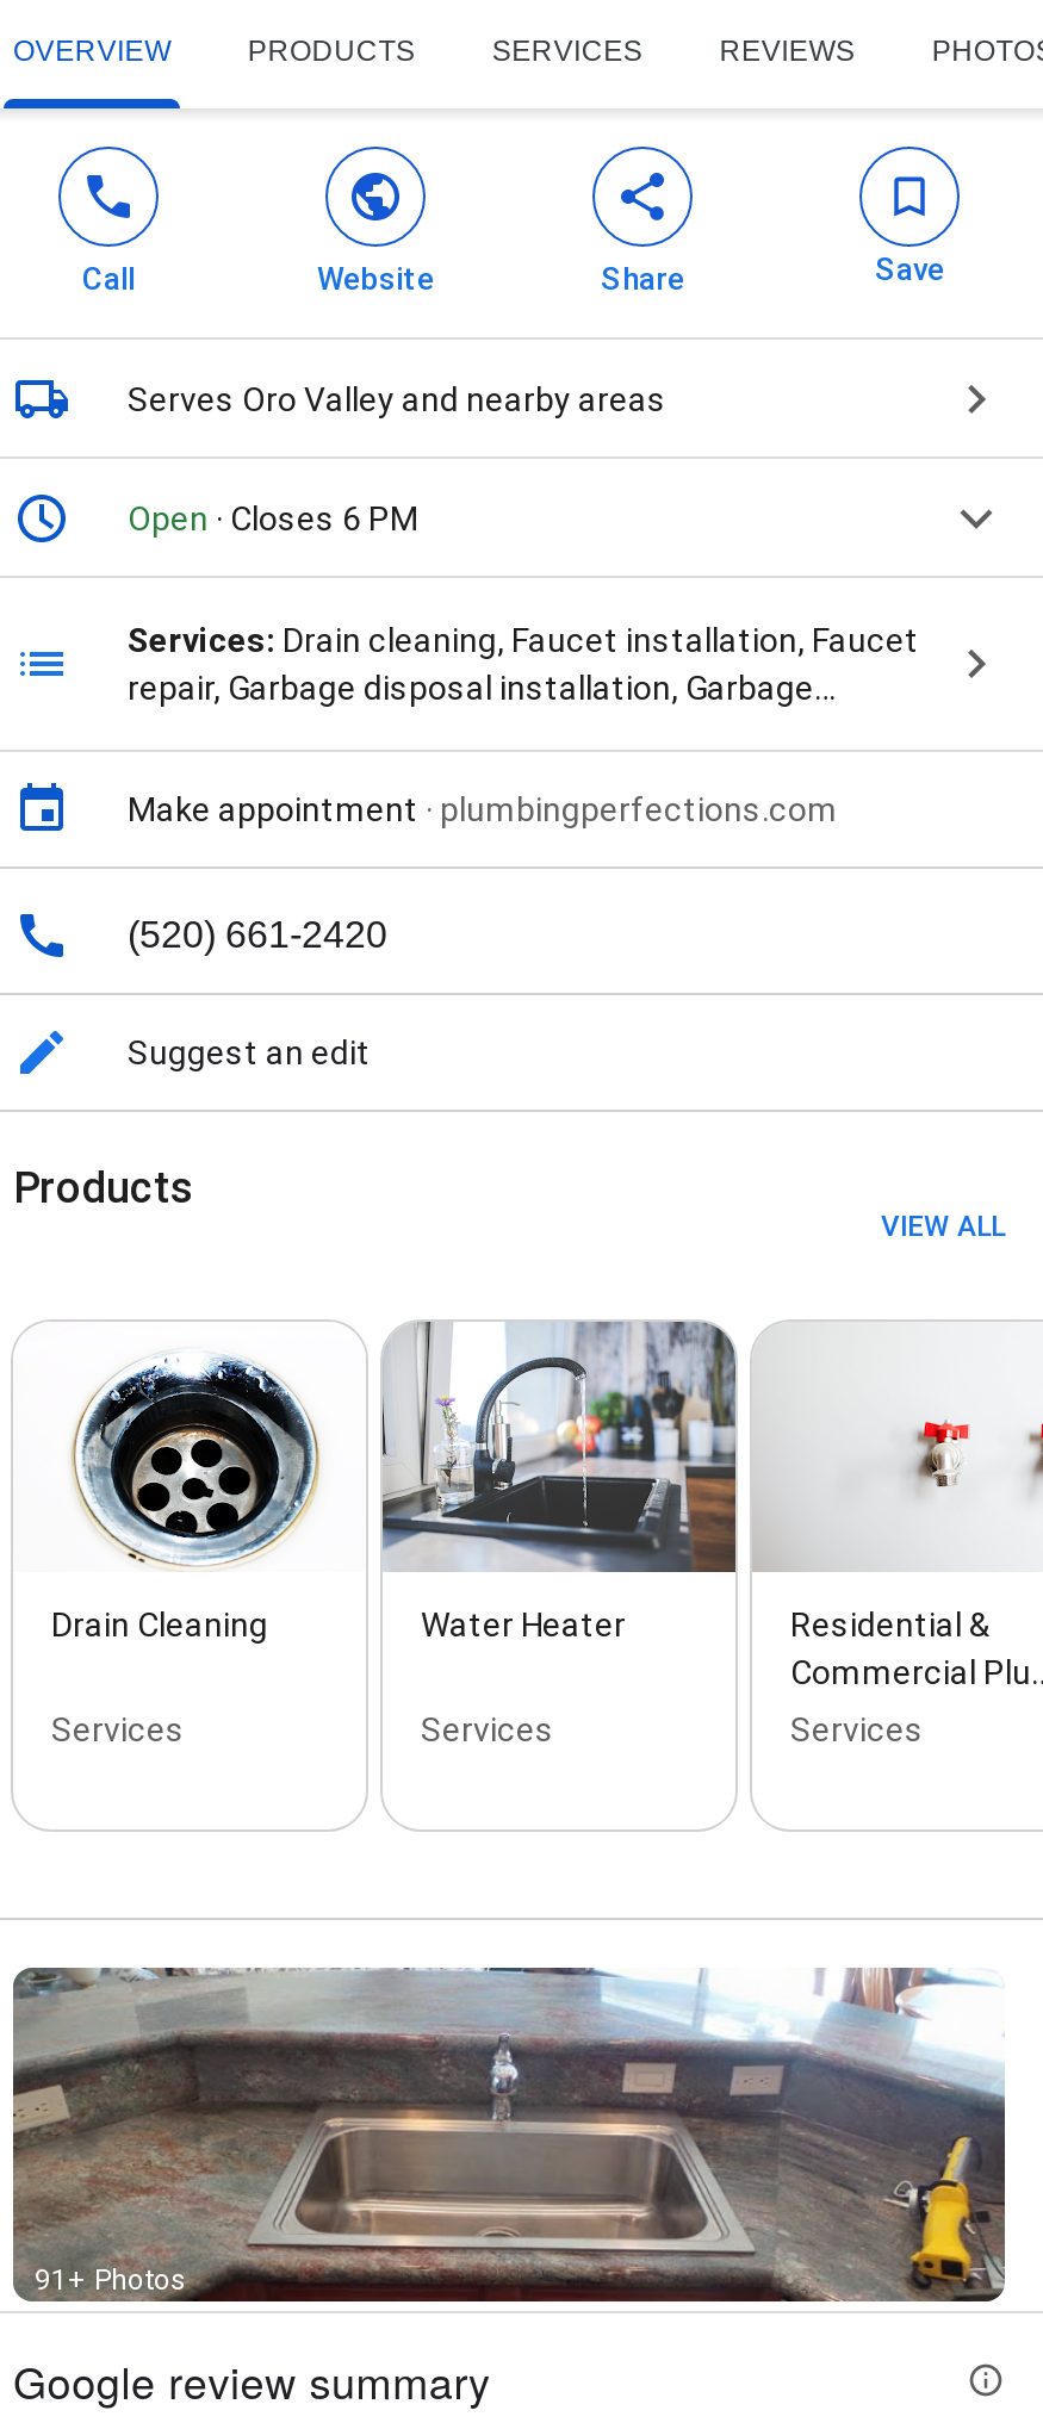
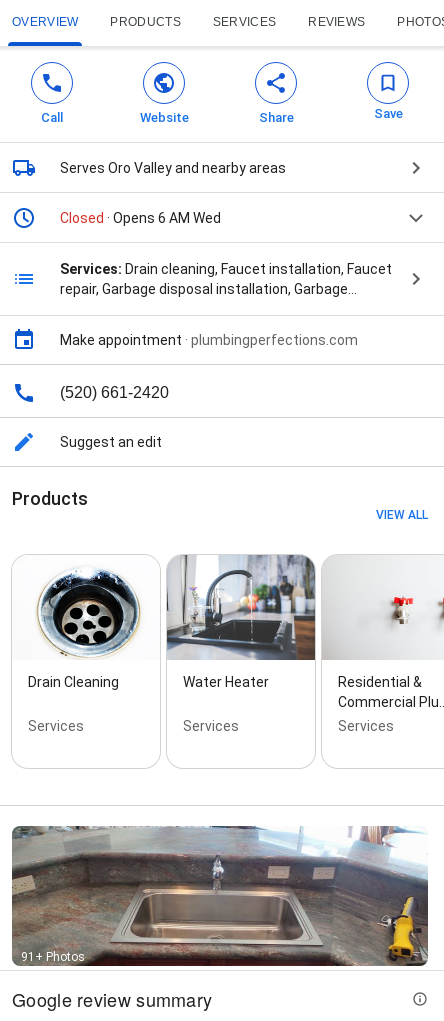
[128,500,418,538] Open · Closes 6 PM -> [60,210,221,226] Closed · Opens 6 AM Wed

